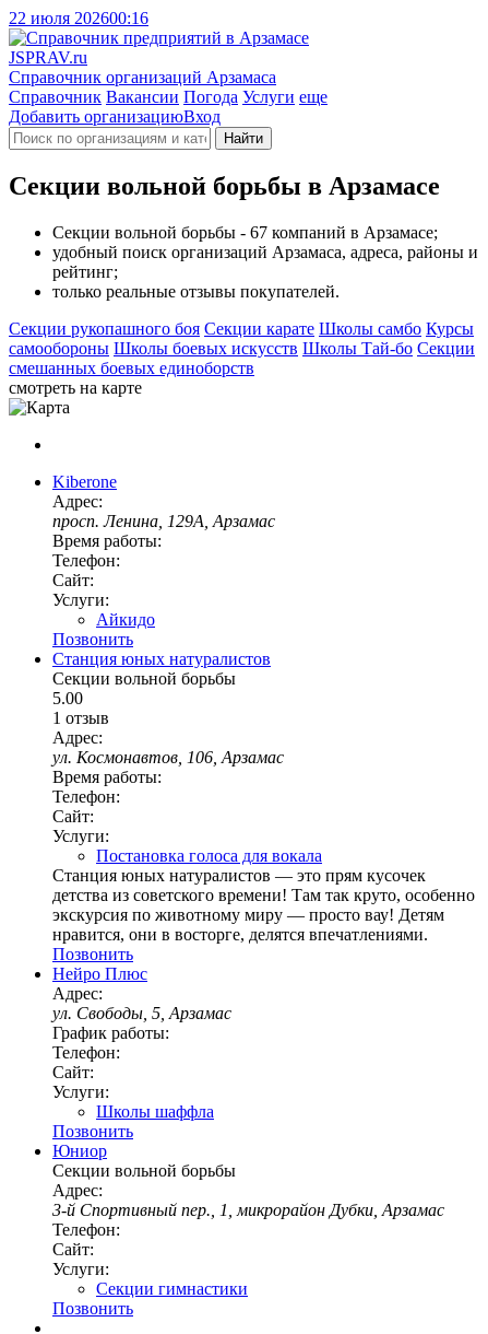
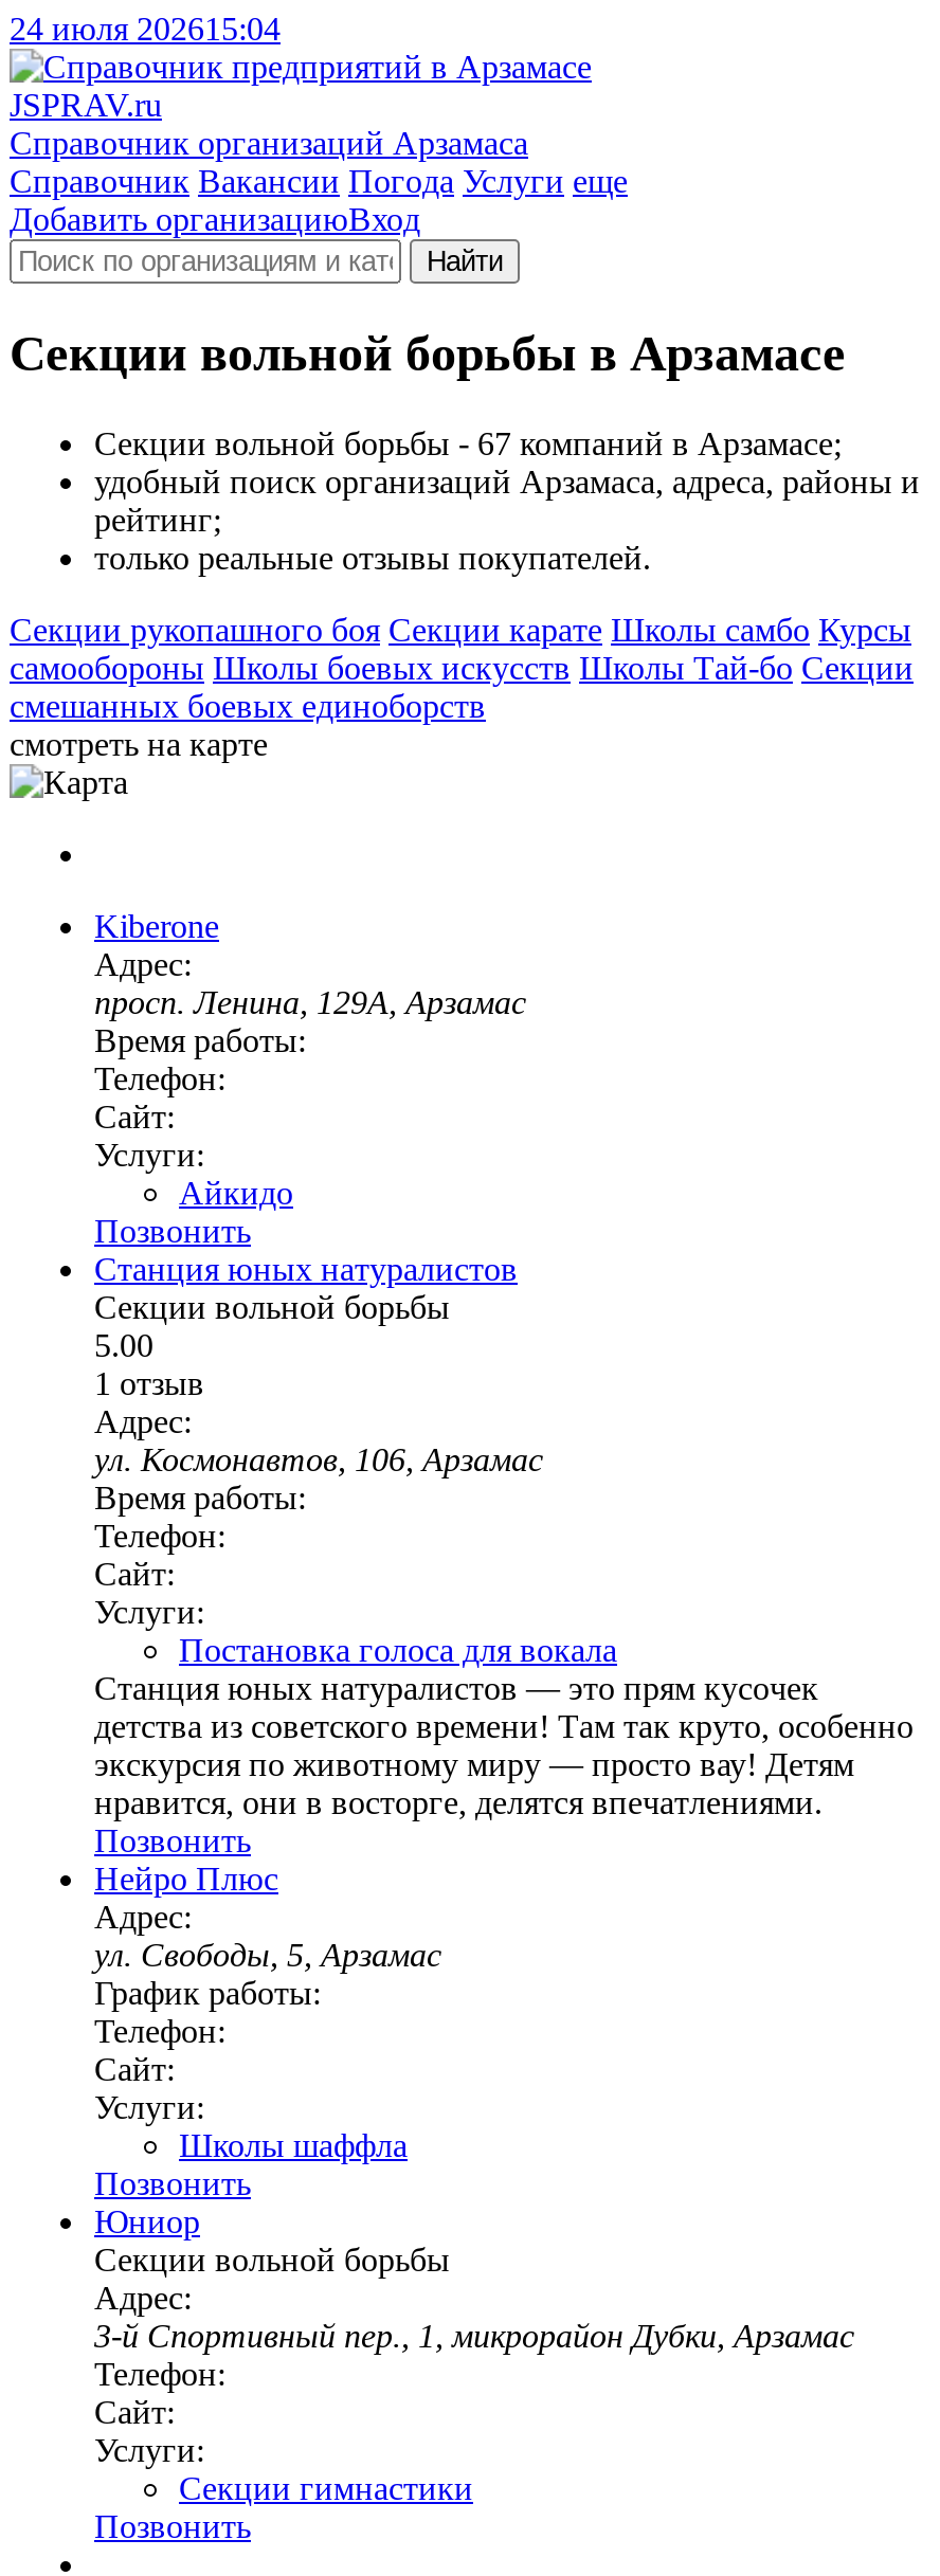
[9,9,148,27] 22 июля 202600:16 -> [10,11,281,47] 24 июля 202615:04

